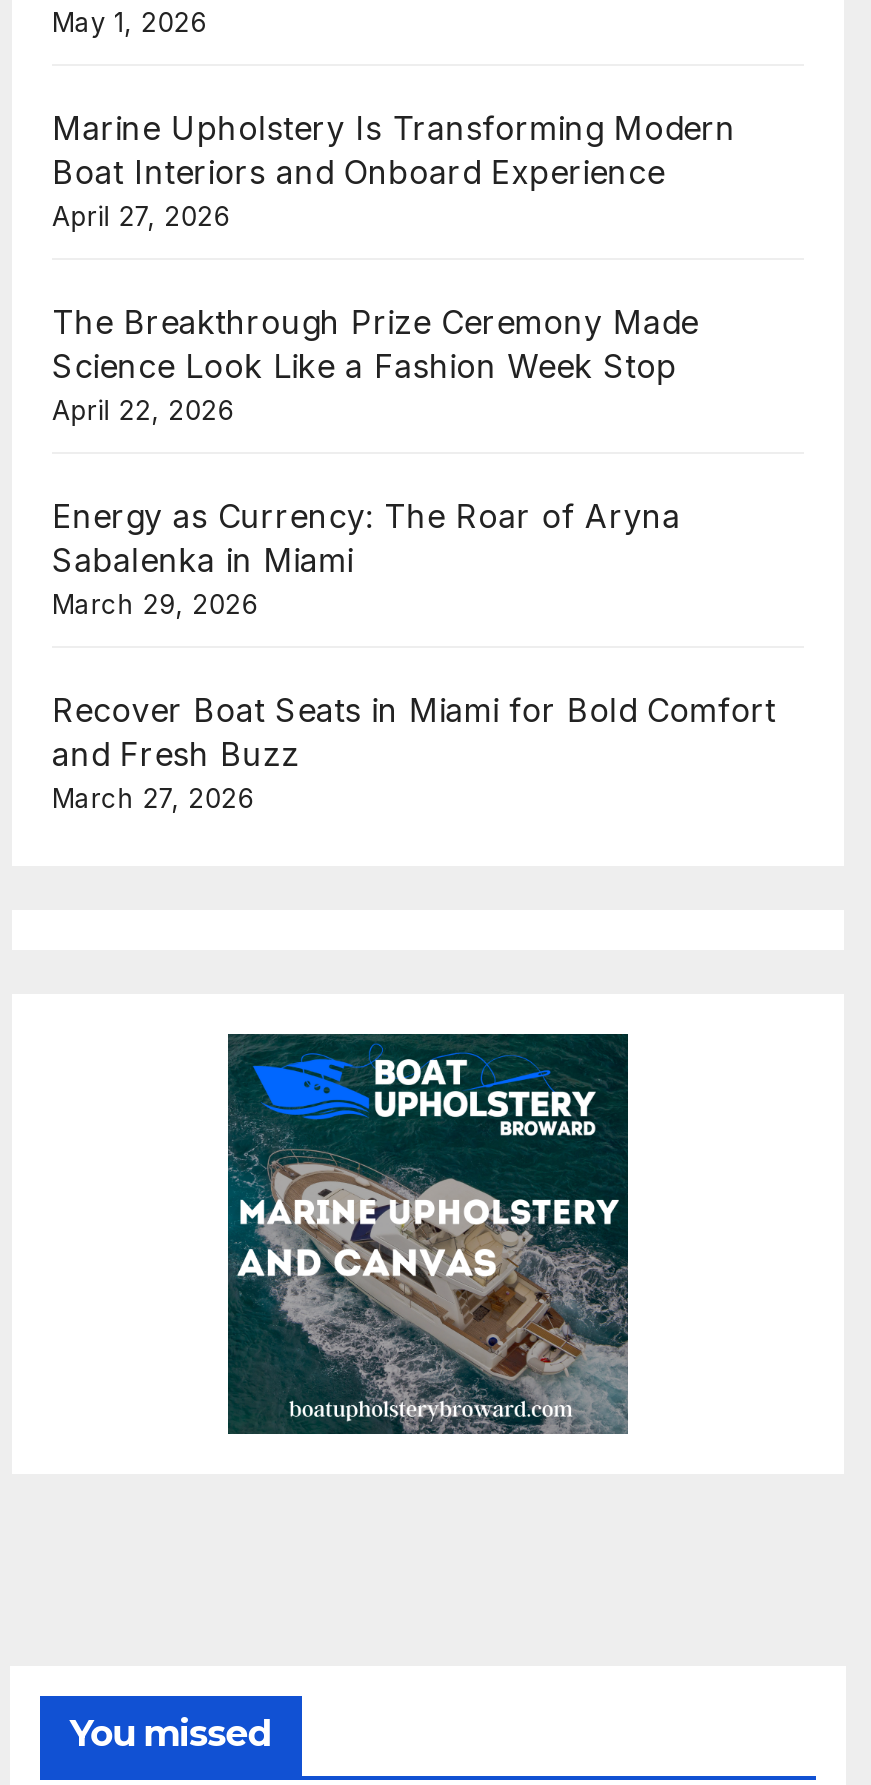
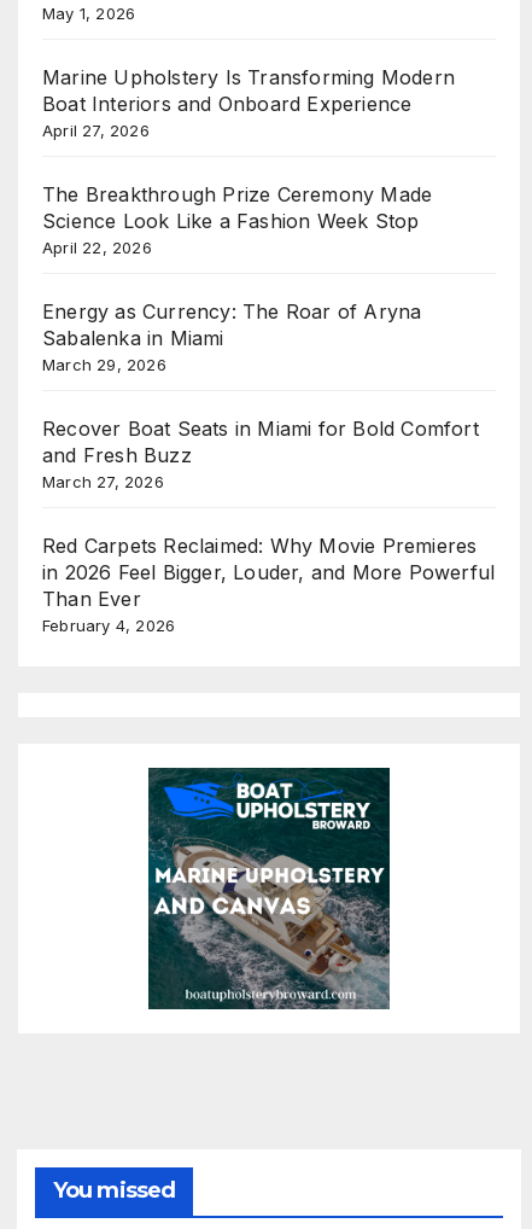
none -> [42,533,495,635] Red Carpets Reclaimed: Why Movie Premieres | in 2026 Feel Bigger, Louder, and More Powerful | Than Ever | February 4, 2026

